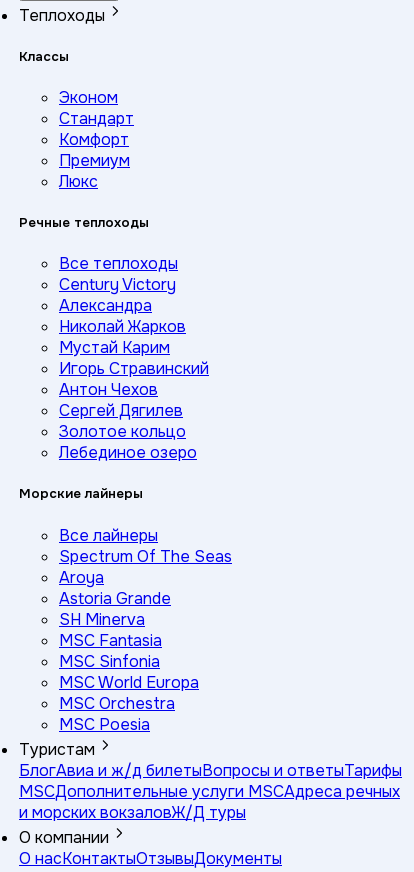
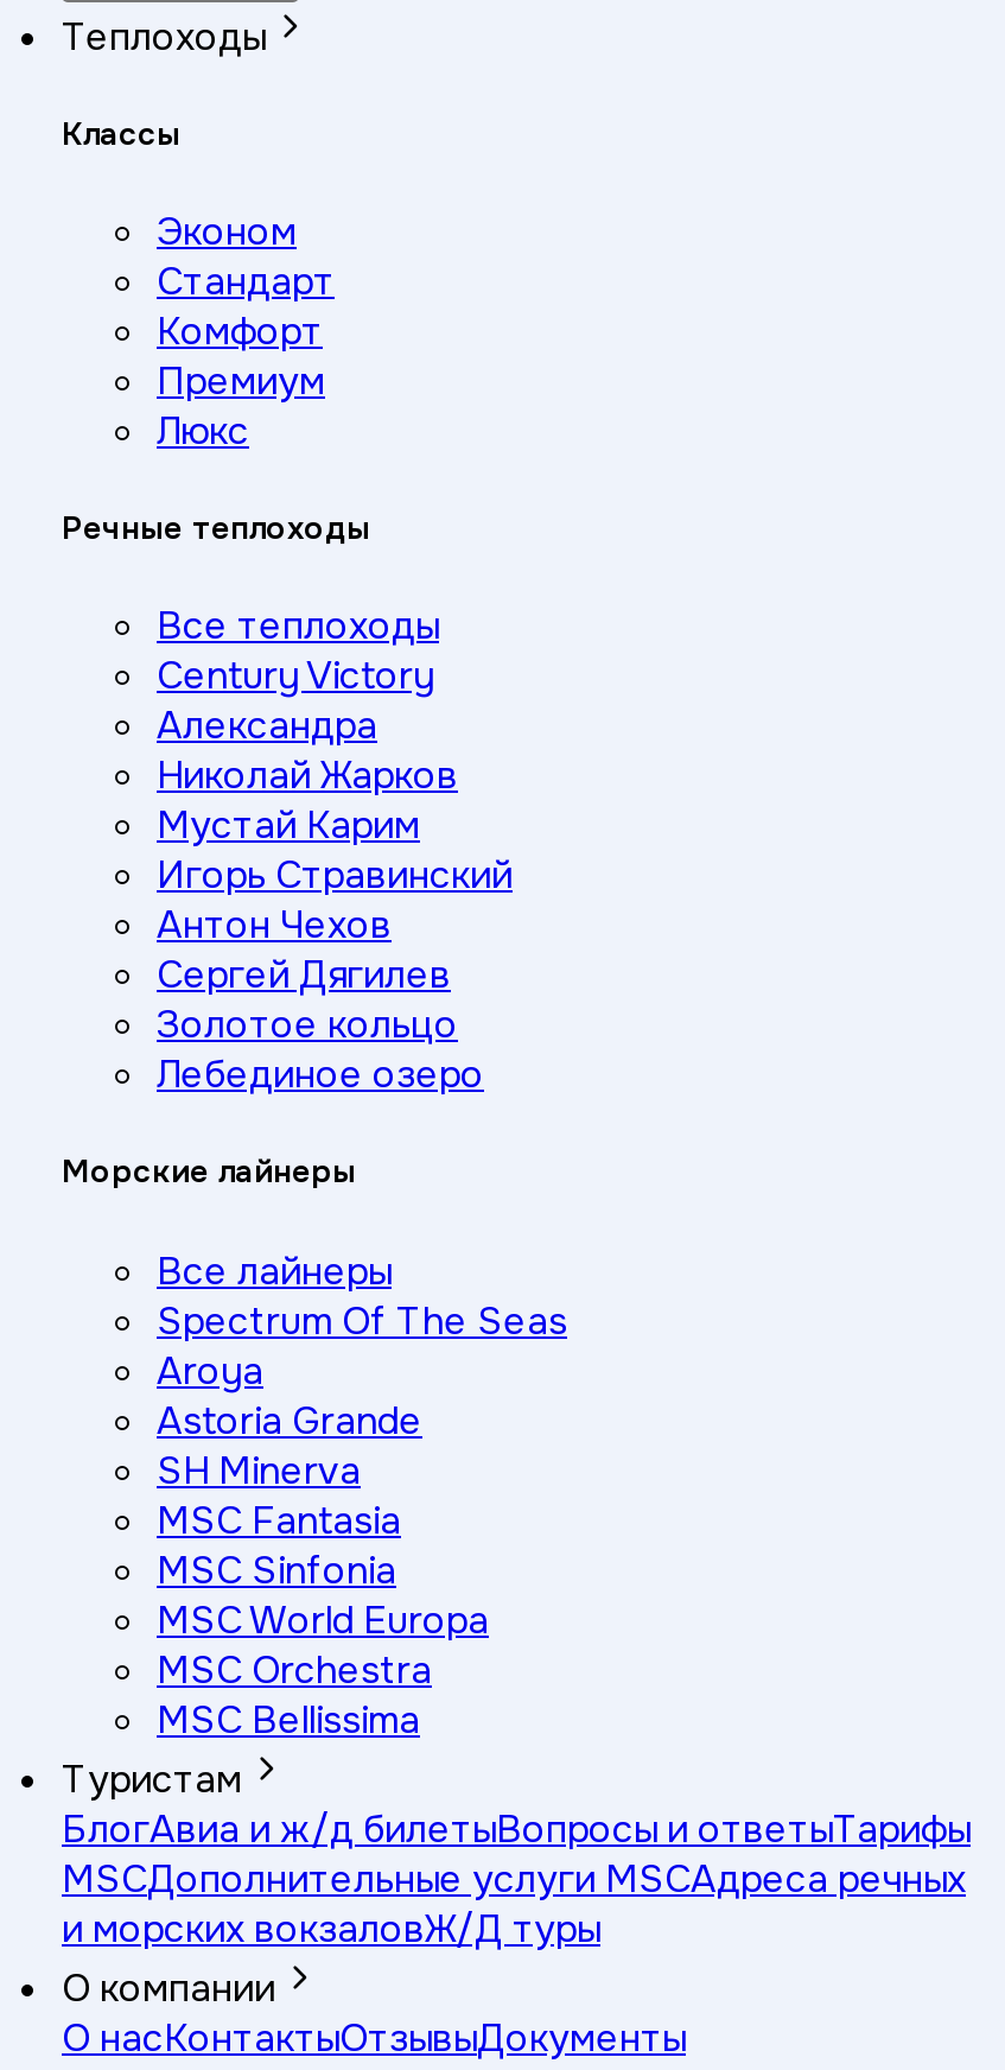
[59,714,150,735] MSC Poesia -> [157,1694,420,1744] MSC Bellissima

